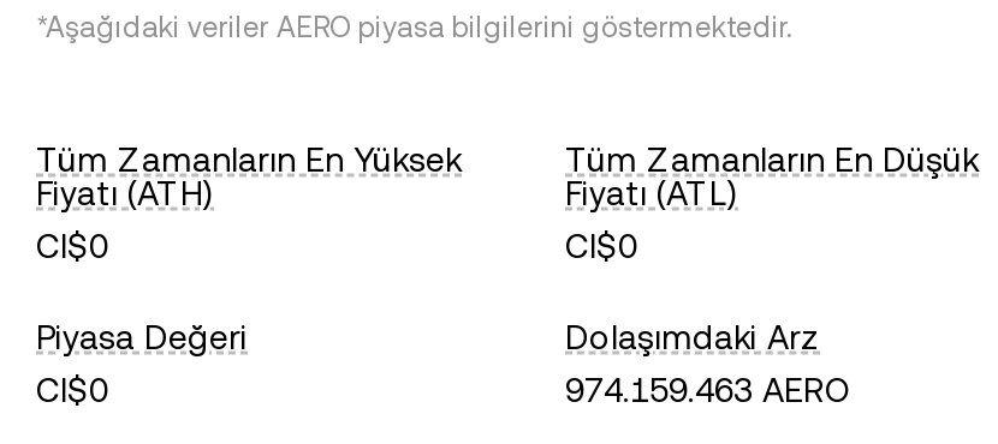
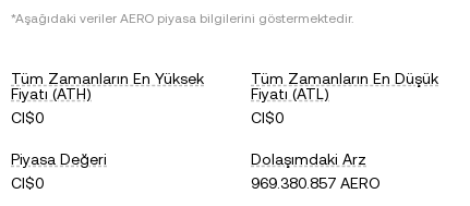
[565,371,851,409] 974.159.463 AERO -> [251,174,381,192] 969.380.857 AERO

